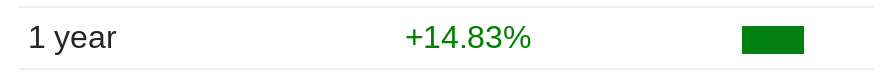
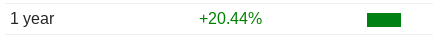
[405,20,531,54] +14.83% -> [198,10,261,27] +20.44%

